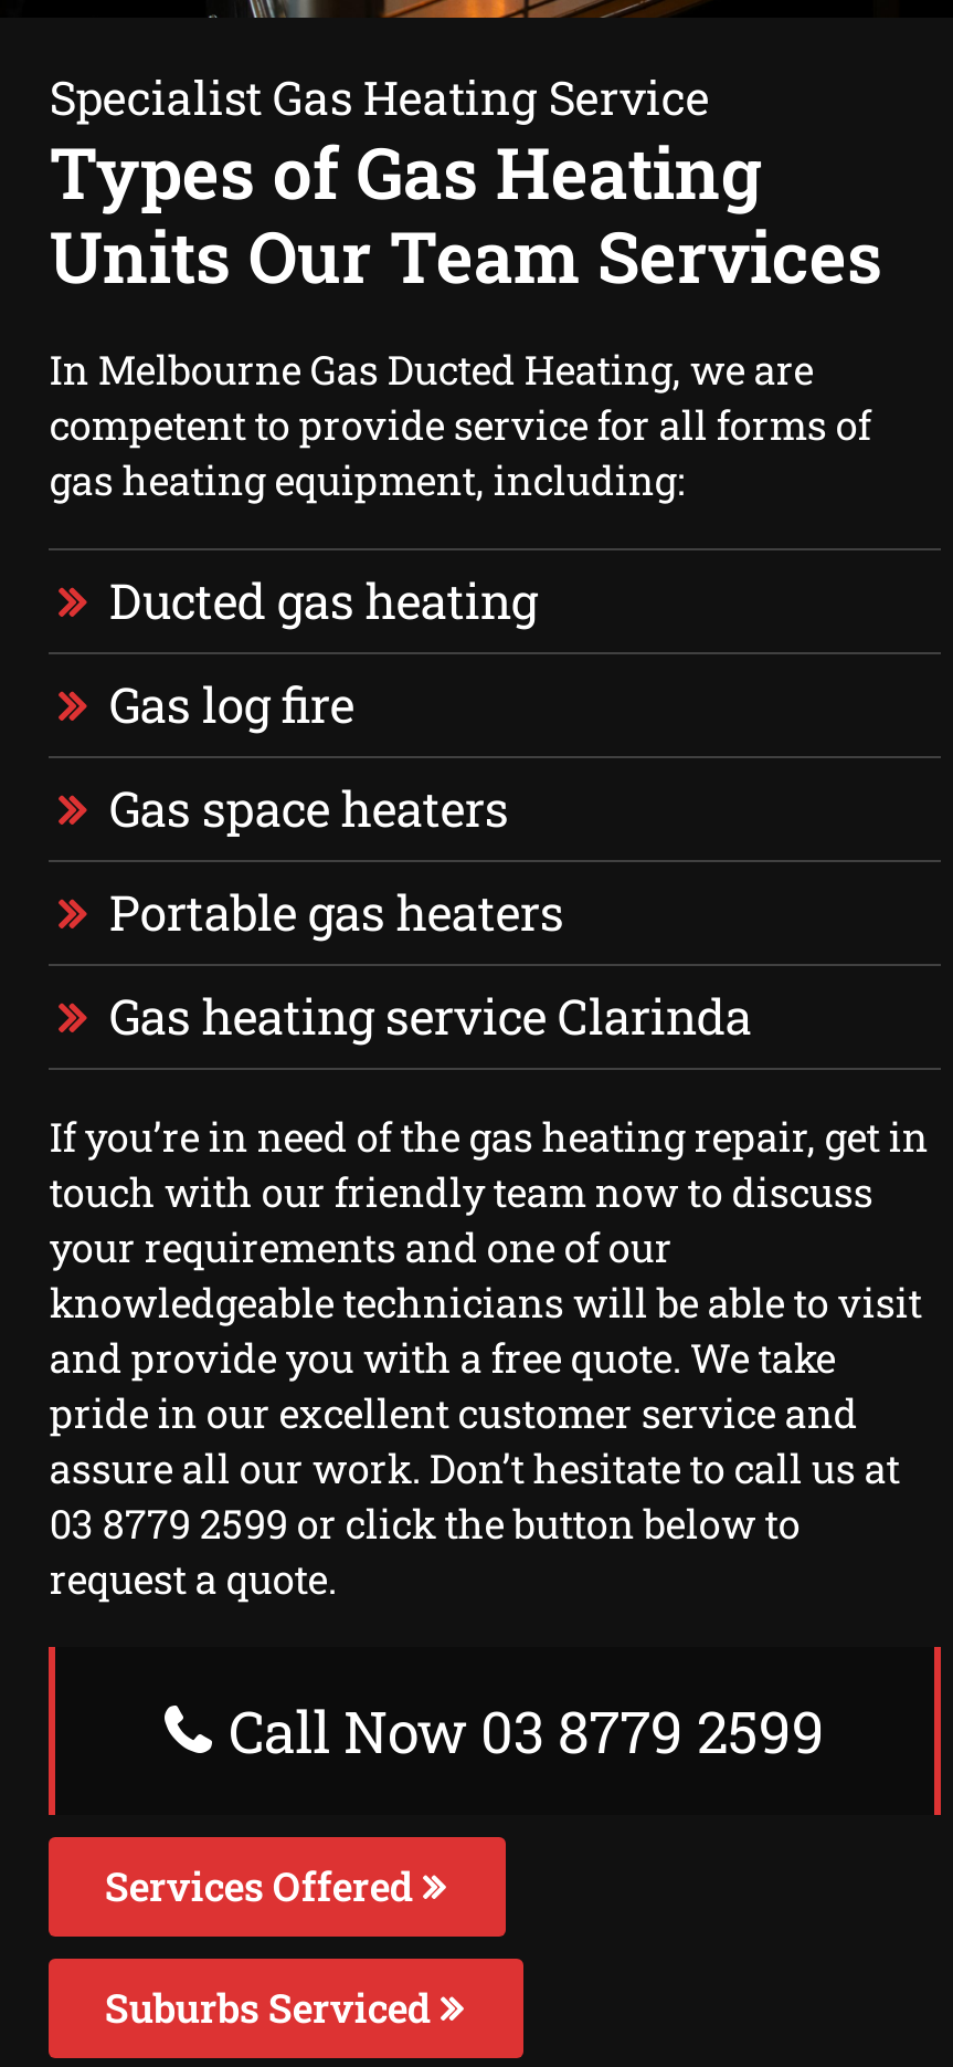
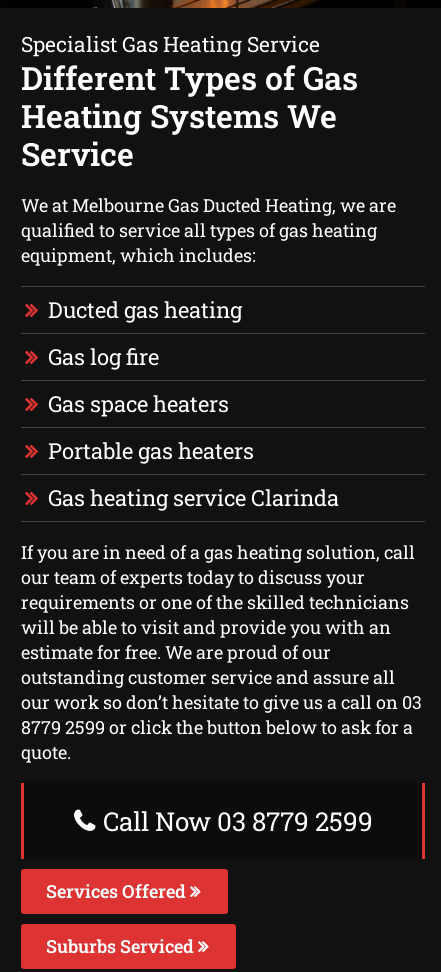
[49,124,882,506] Types of Gas Heating | Units Our Team Services | In Melbourne Gas Ducted Heating, we are | competent to provide service for all forms of | gas heating equipment, including: -> [21,56,396,267] Different Types of Gas | Heating Systems We | Service | We at Melbourne Gas Ducted Heating, we are | qualified to service all types of gas heating | equipment, which includes:
[49,1110,928,1605] If you’re in need of the gas heating repair, get in | touch with our friendly team now to discuss | your requirements and one of our | knowledgeable technicians will be able to visit | and provide you with a free quote. We take | pride in our excellent customer service and | assure all our work. Don’t hesitate to call us at | 03 8779 2599 or click the button below to | request a quote. -> [21,540,422,764] If you are in need of a gas heating solution, call | our team of experts today to discuss your | requirements or one of the skilled technicians | will be able to visit and provide you with an | estimate for free. We are proud of our | outstanding customer service and assure all | our work so don’t hesitate to give us a call on 03 | 8779 2599 or click the button below to ask for a | quote.

